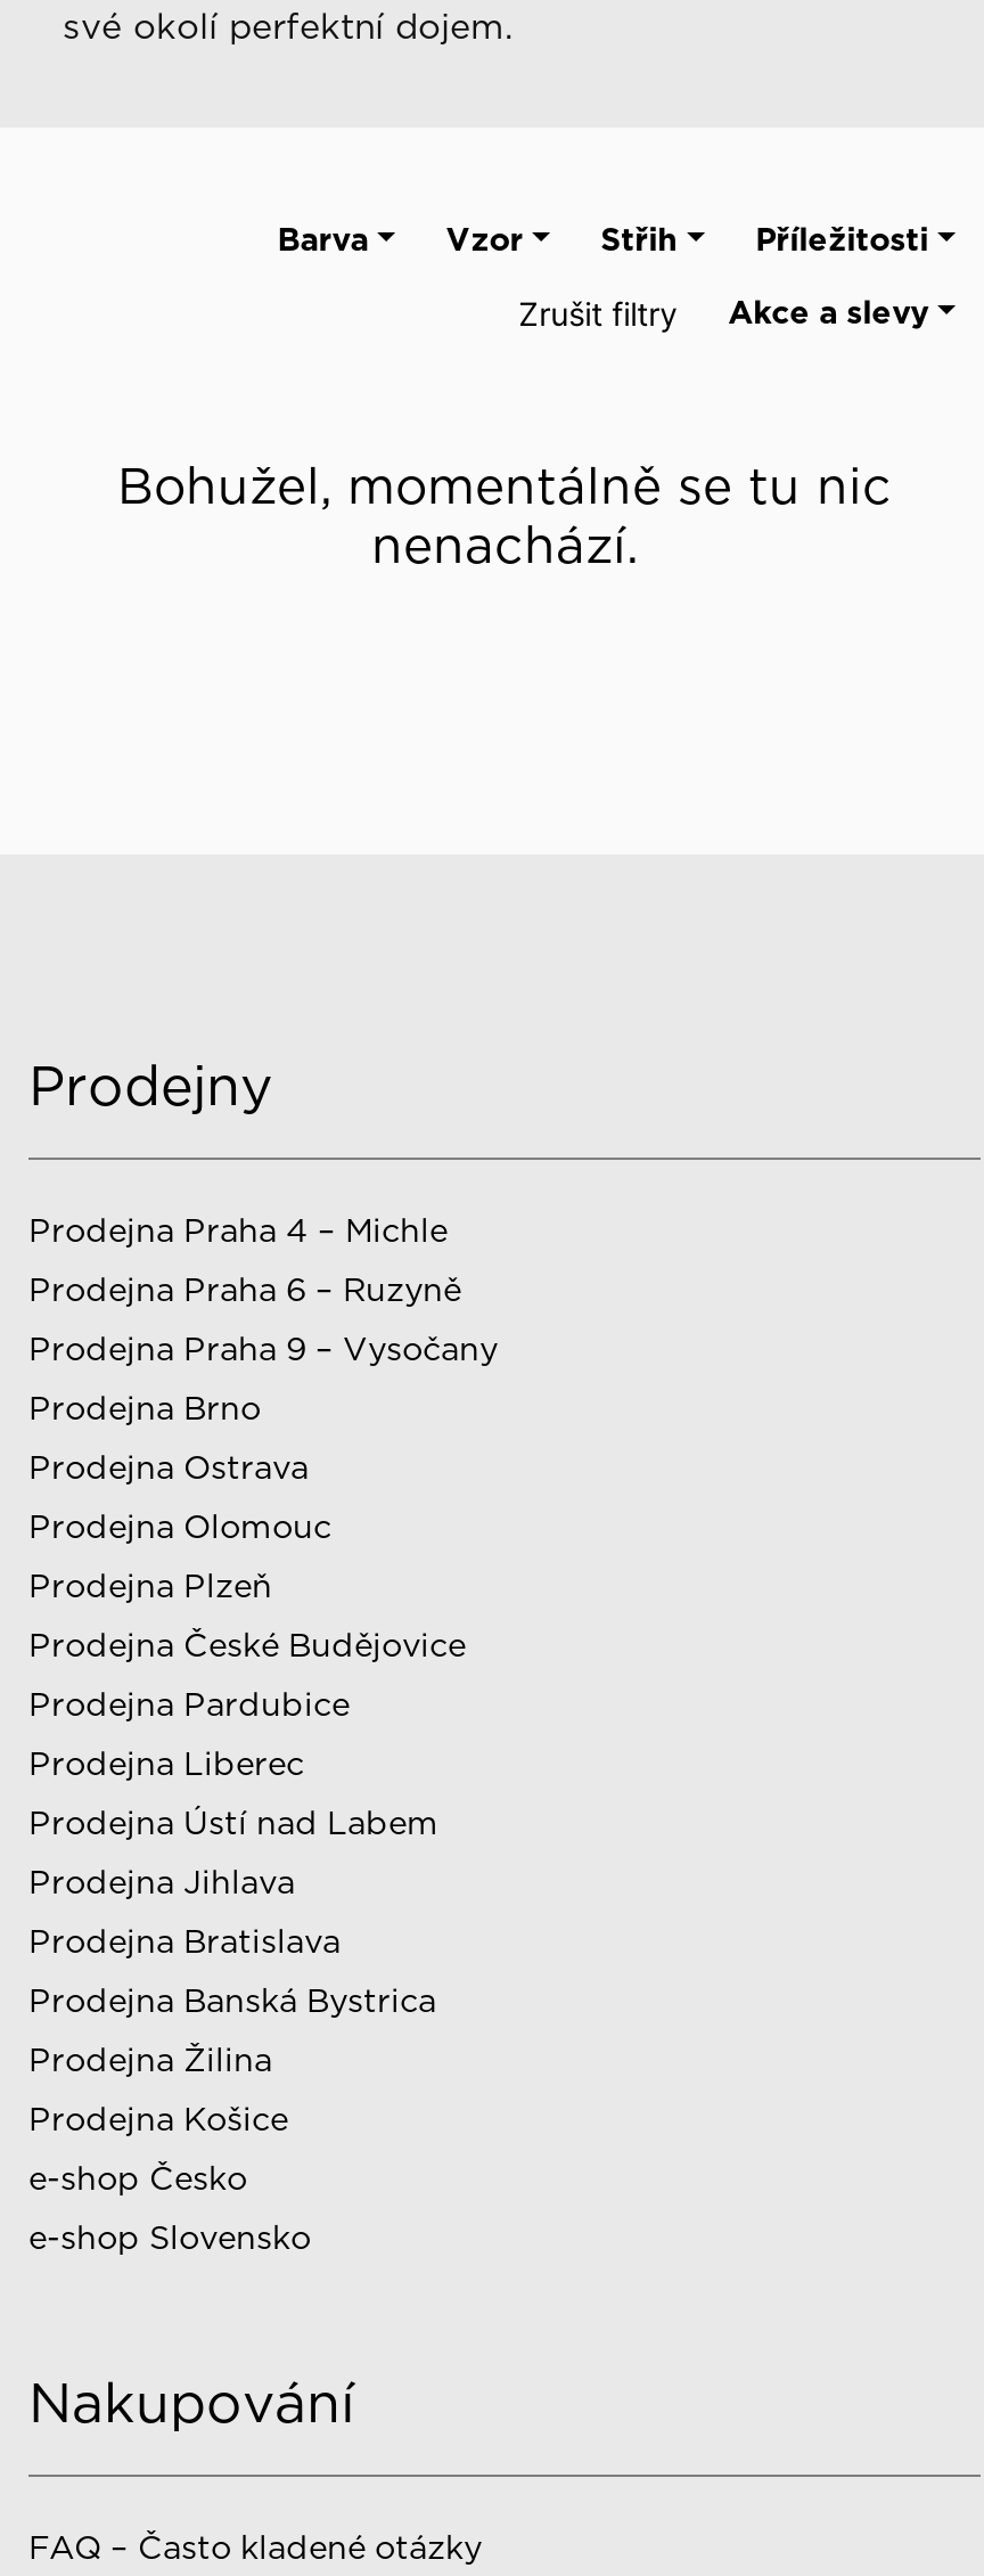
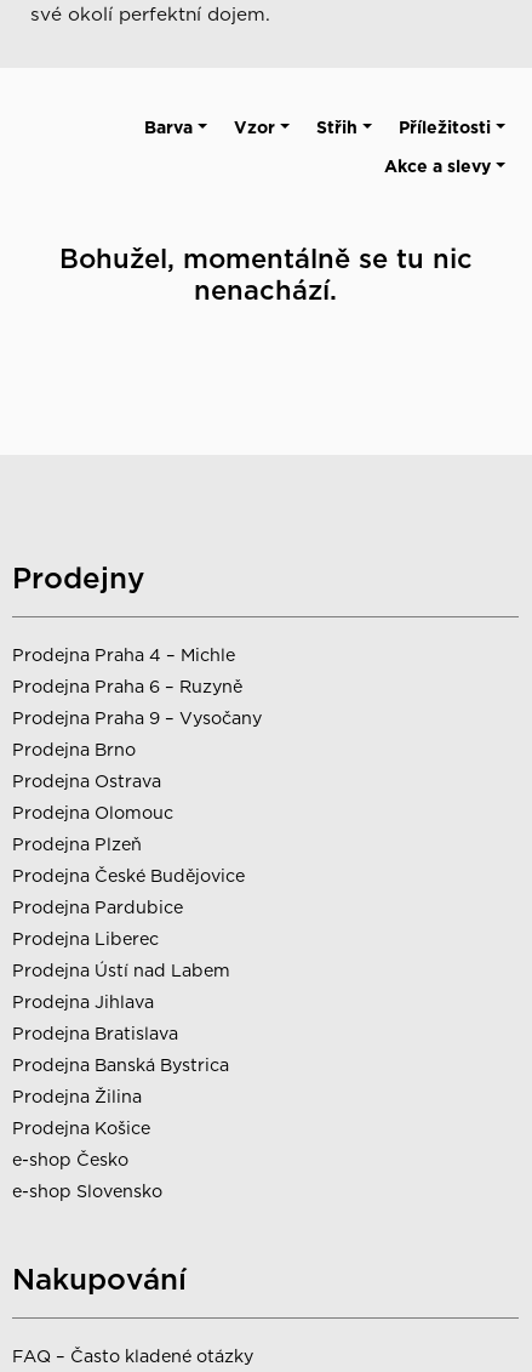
[518,293,678,332] Zrušit filtry -> none

